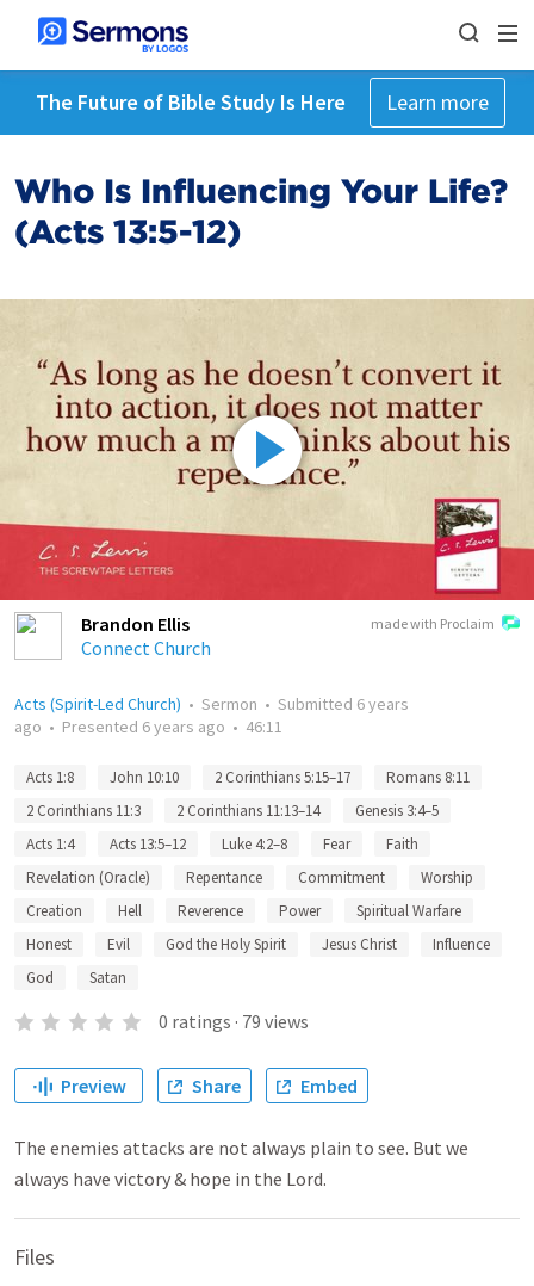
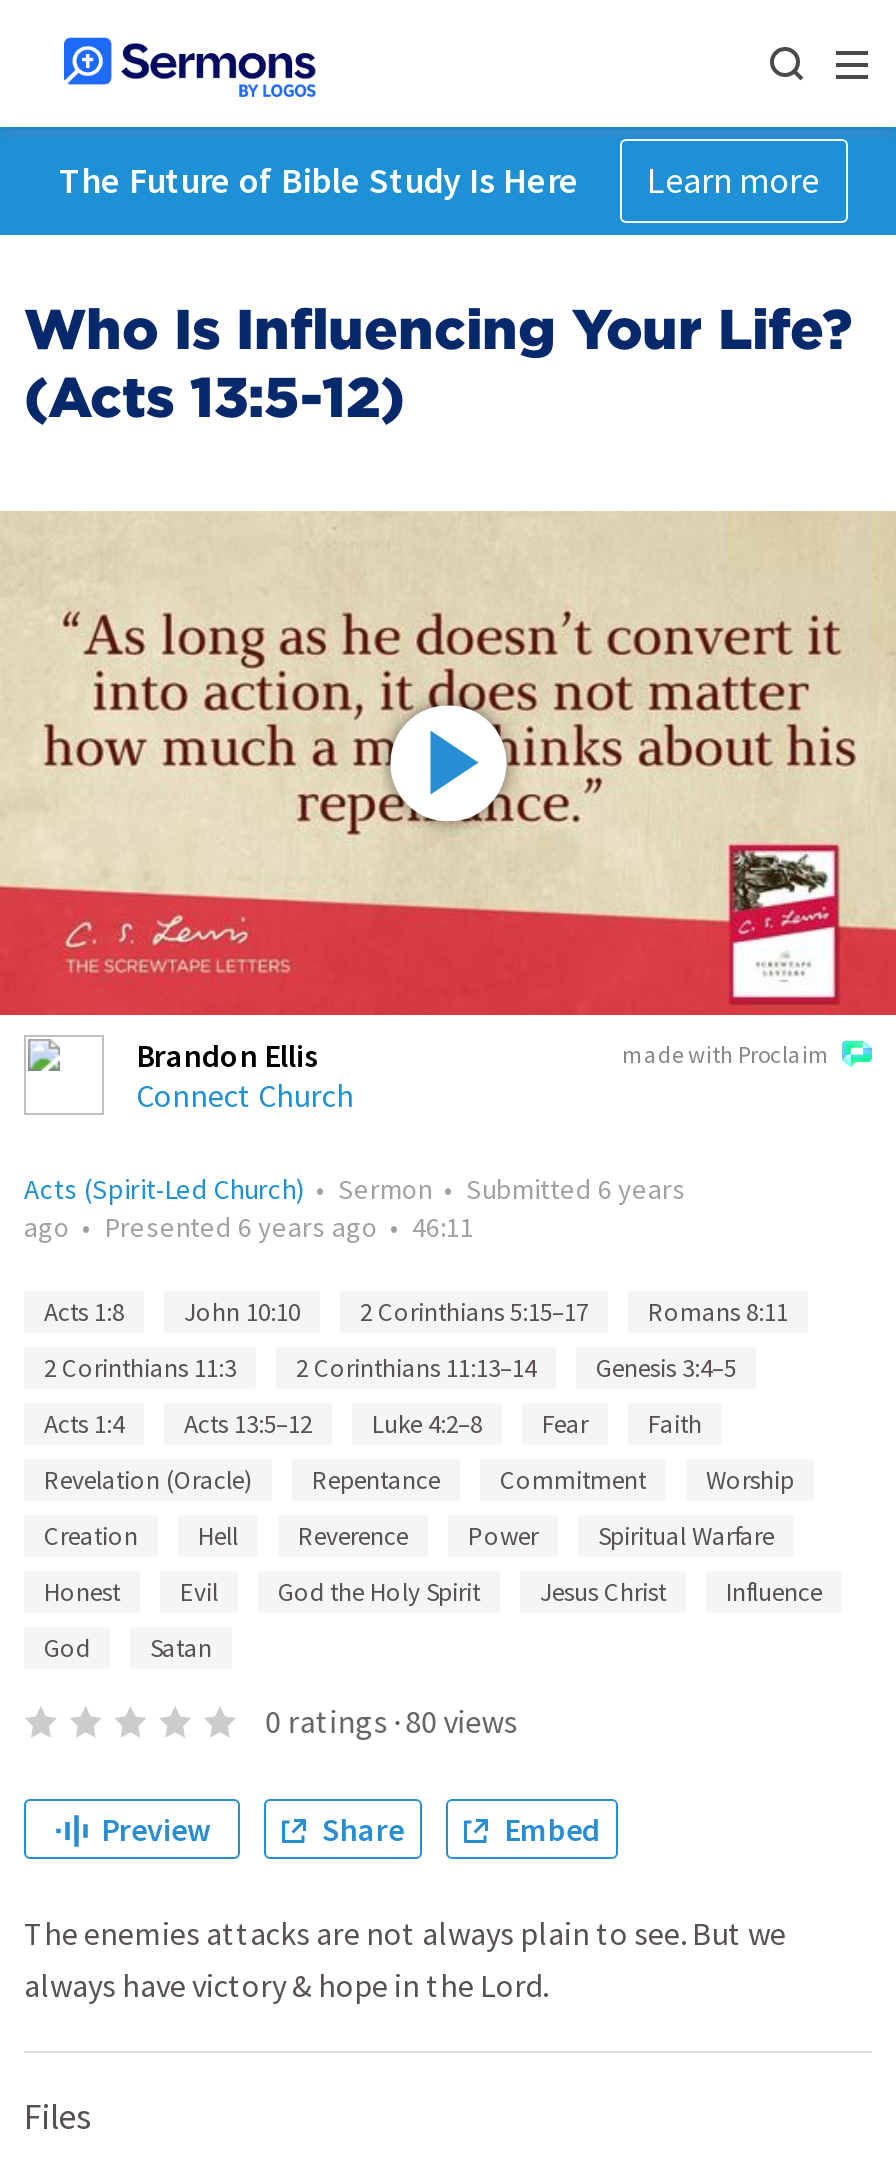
[158,1009,308,1033] 0 ratings · 79 views -> [265,1701,517,1741] 0 ratings · 80 views

